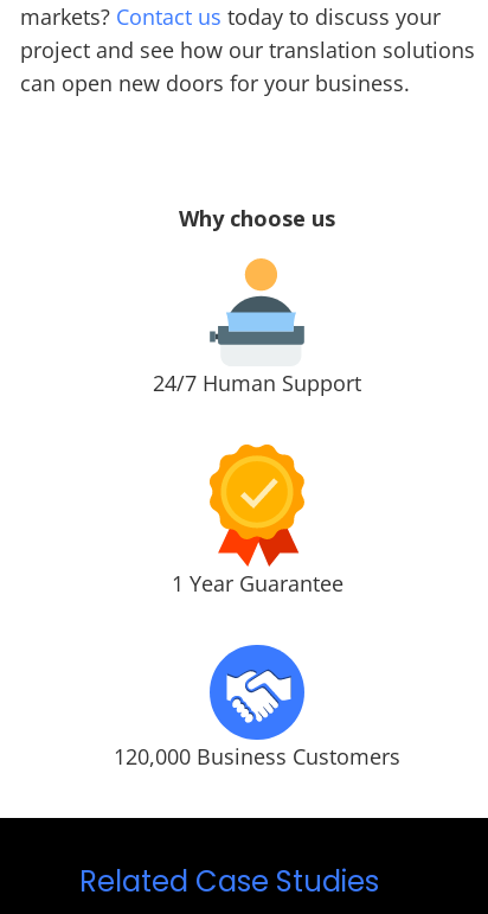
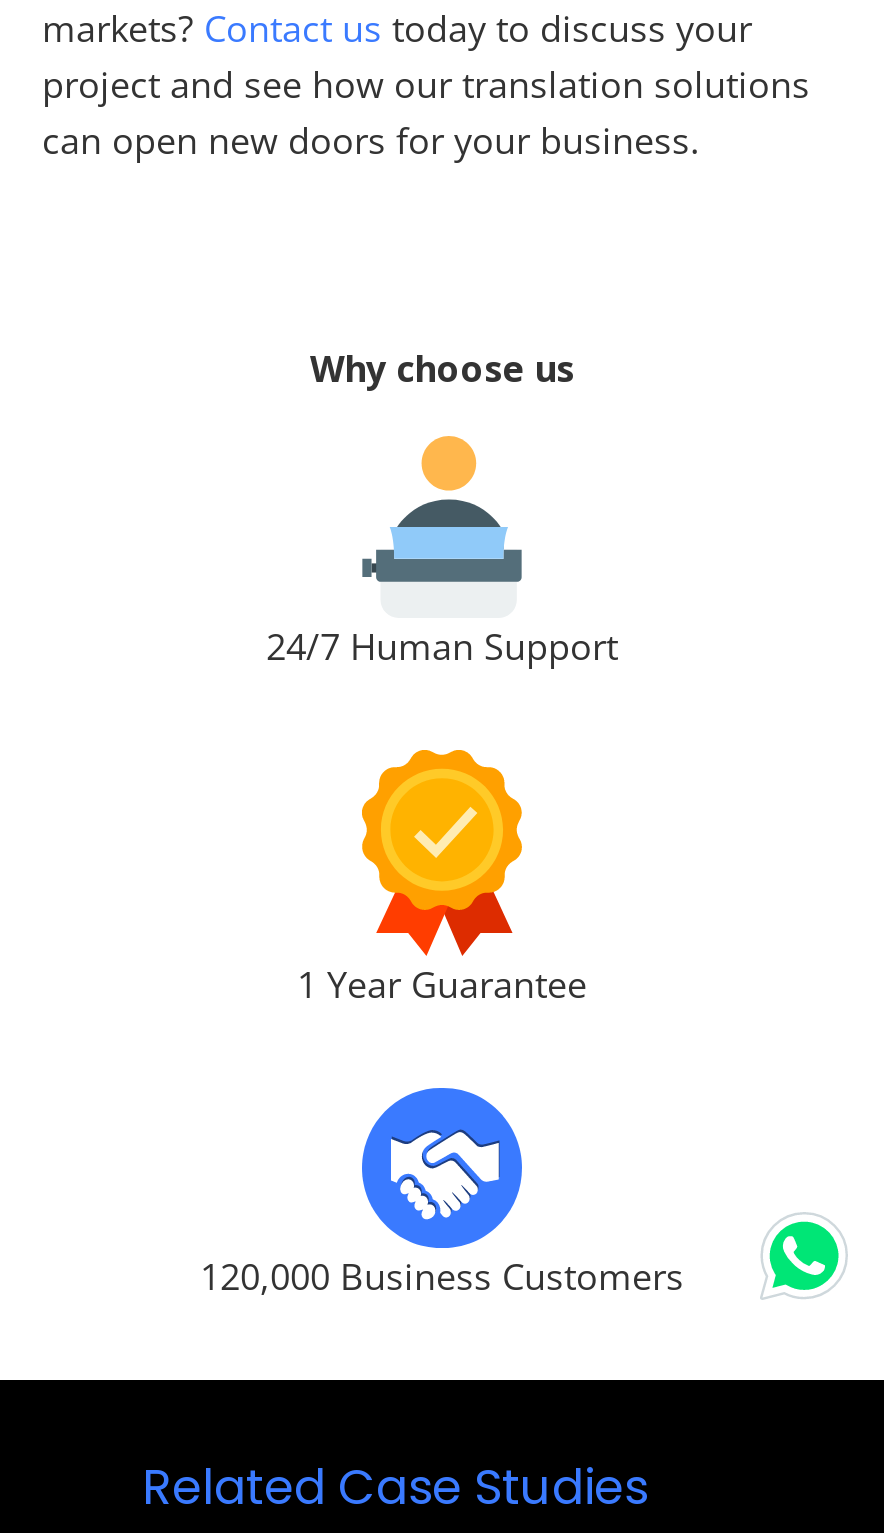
none -> [768,1220,840,1292] [image]

